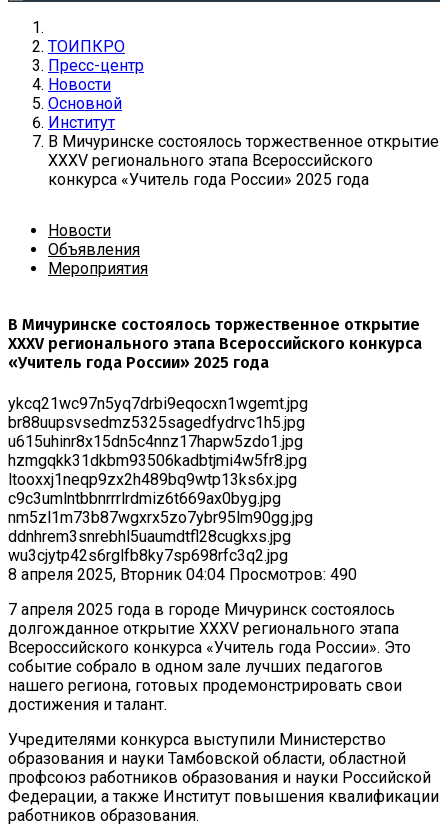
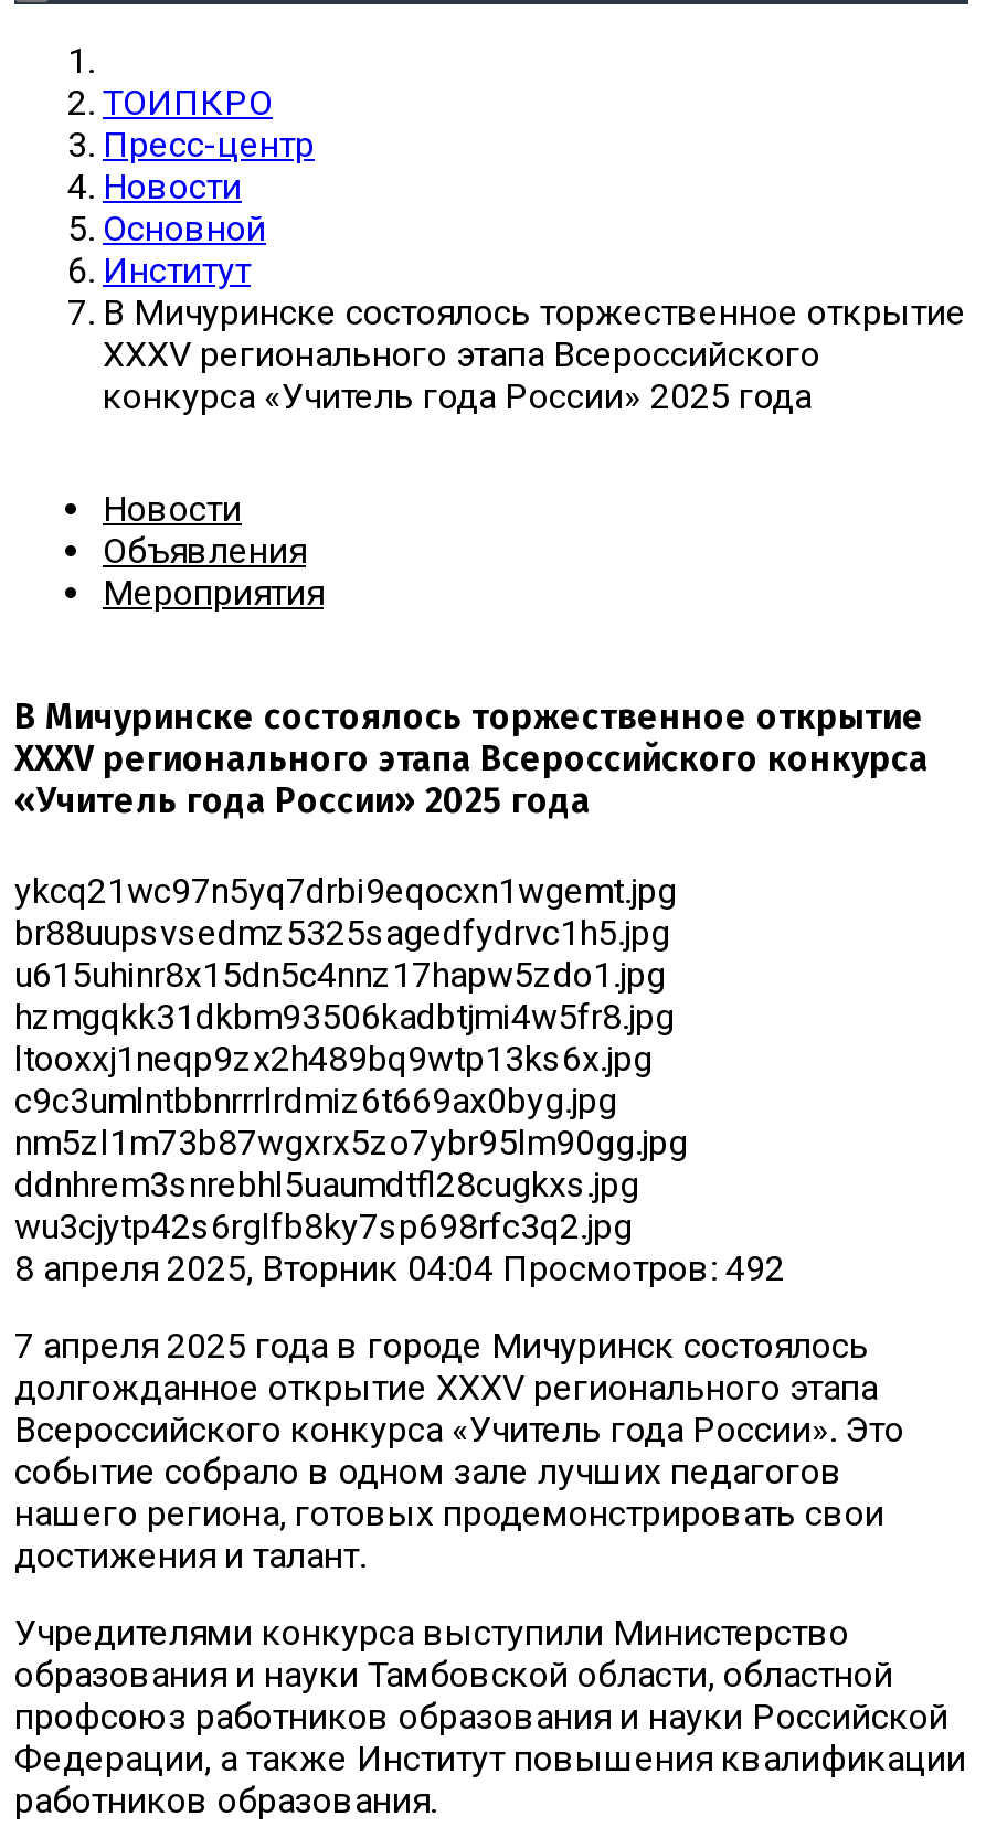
[8,564,357,583] 8 апреля 2025, Вторник 04:04 Просмотров: 490 -> [14,1246,785,1288] 8 апреля 2025, Вторник 04:04 Просмотров: 492

